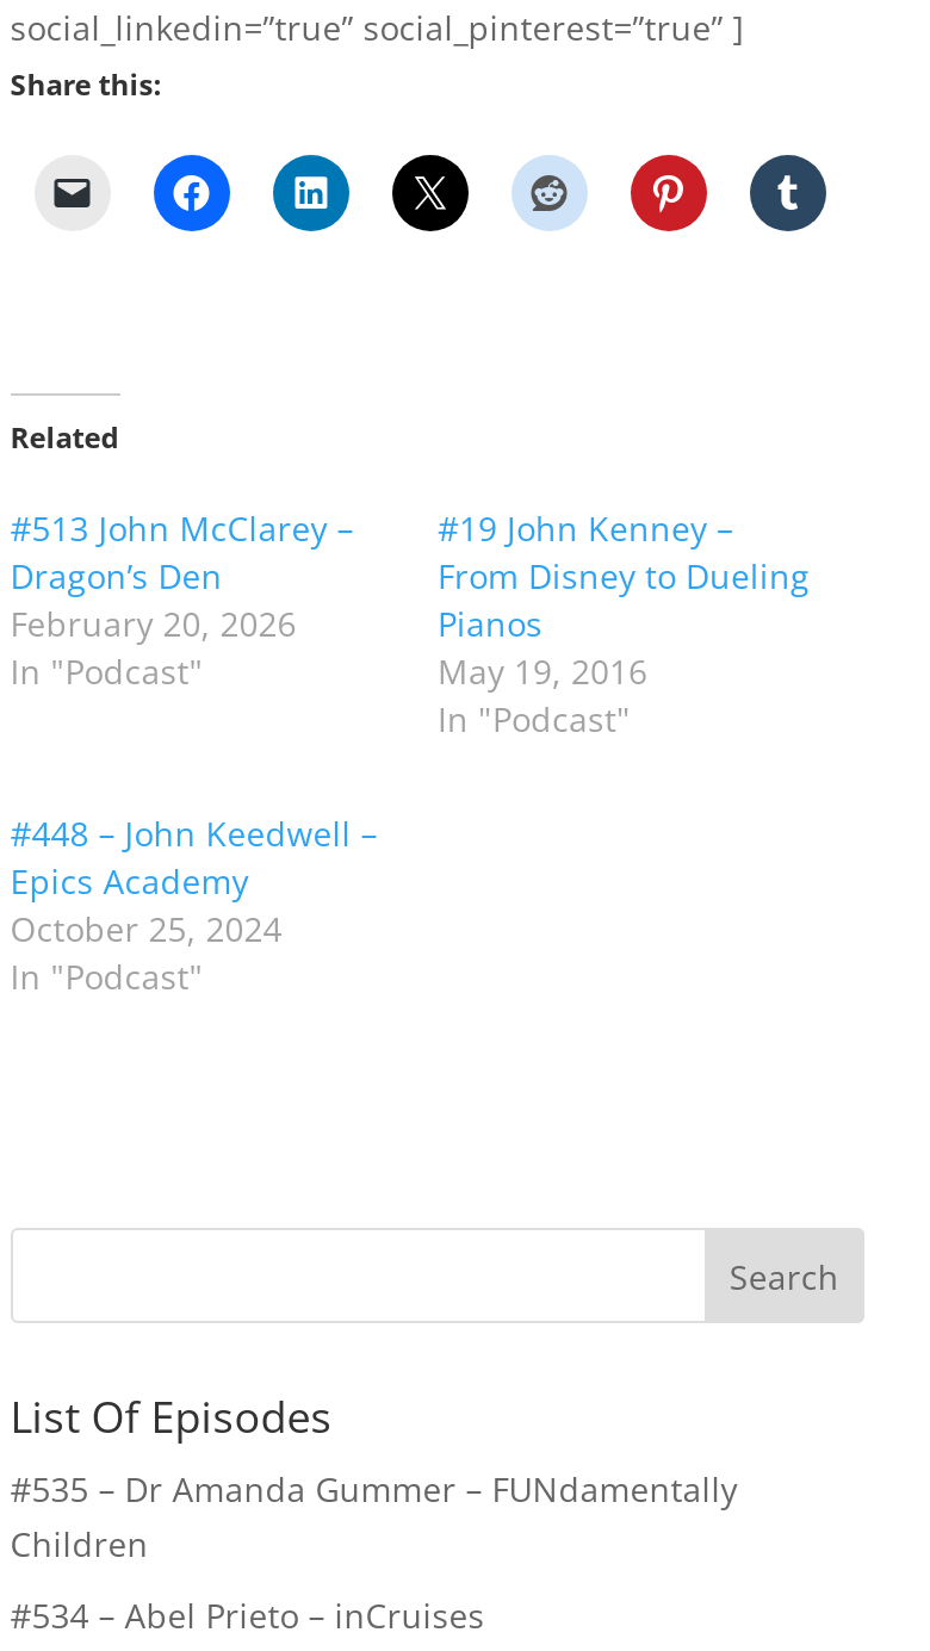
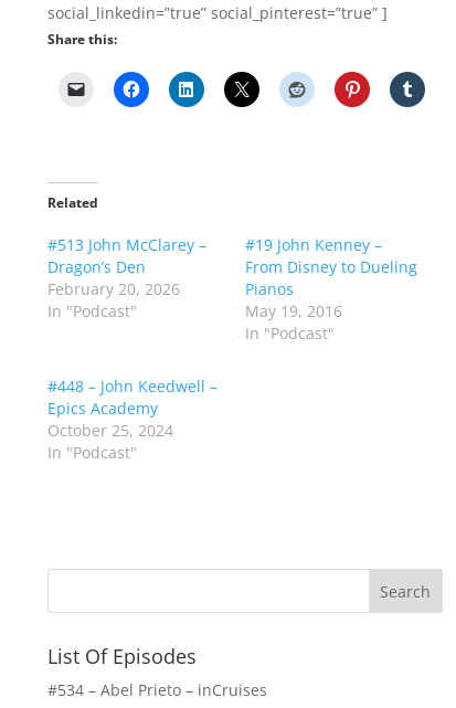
[10,1467,738,1567] #535 – Dr Amanda Gummer – FUNdamentally | Children -> none

